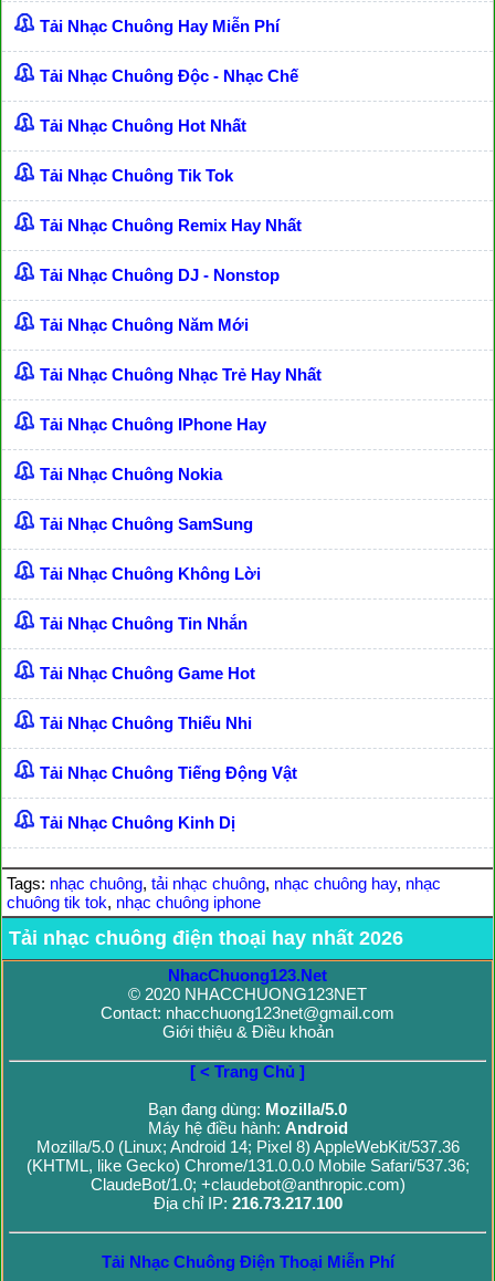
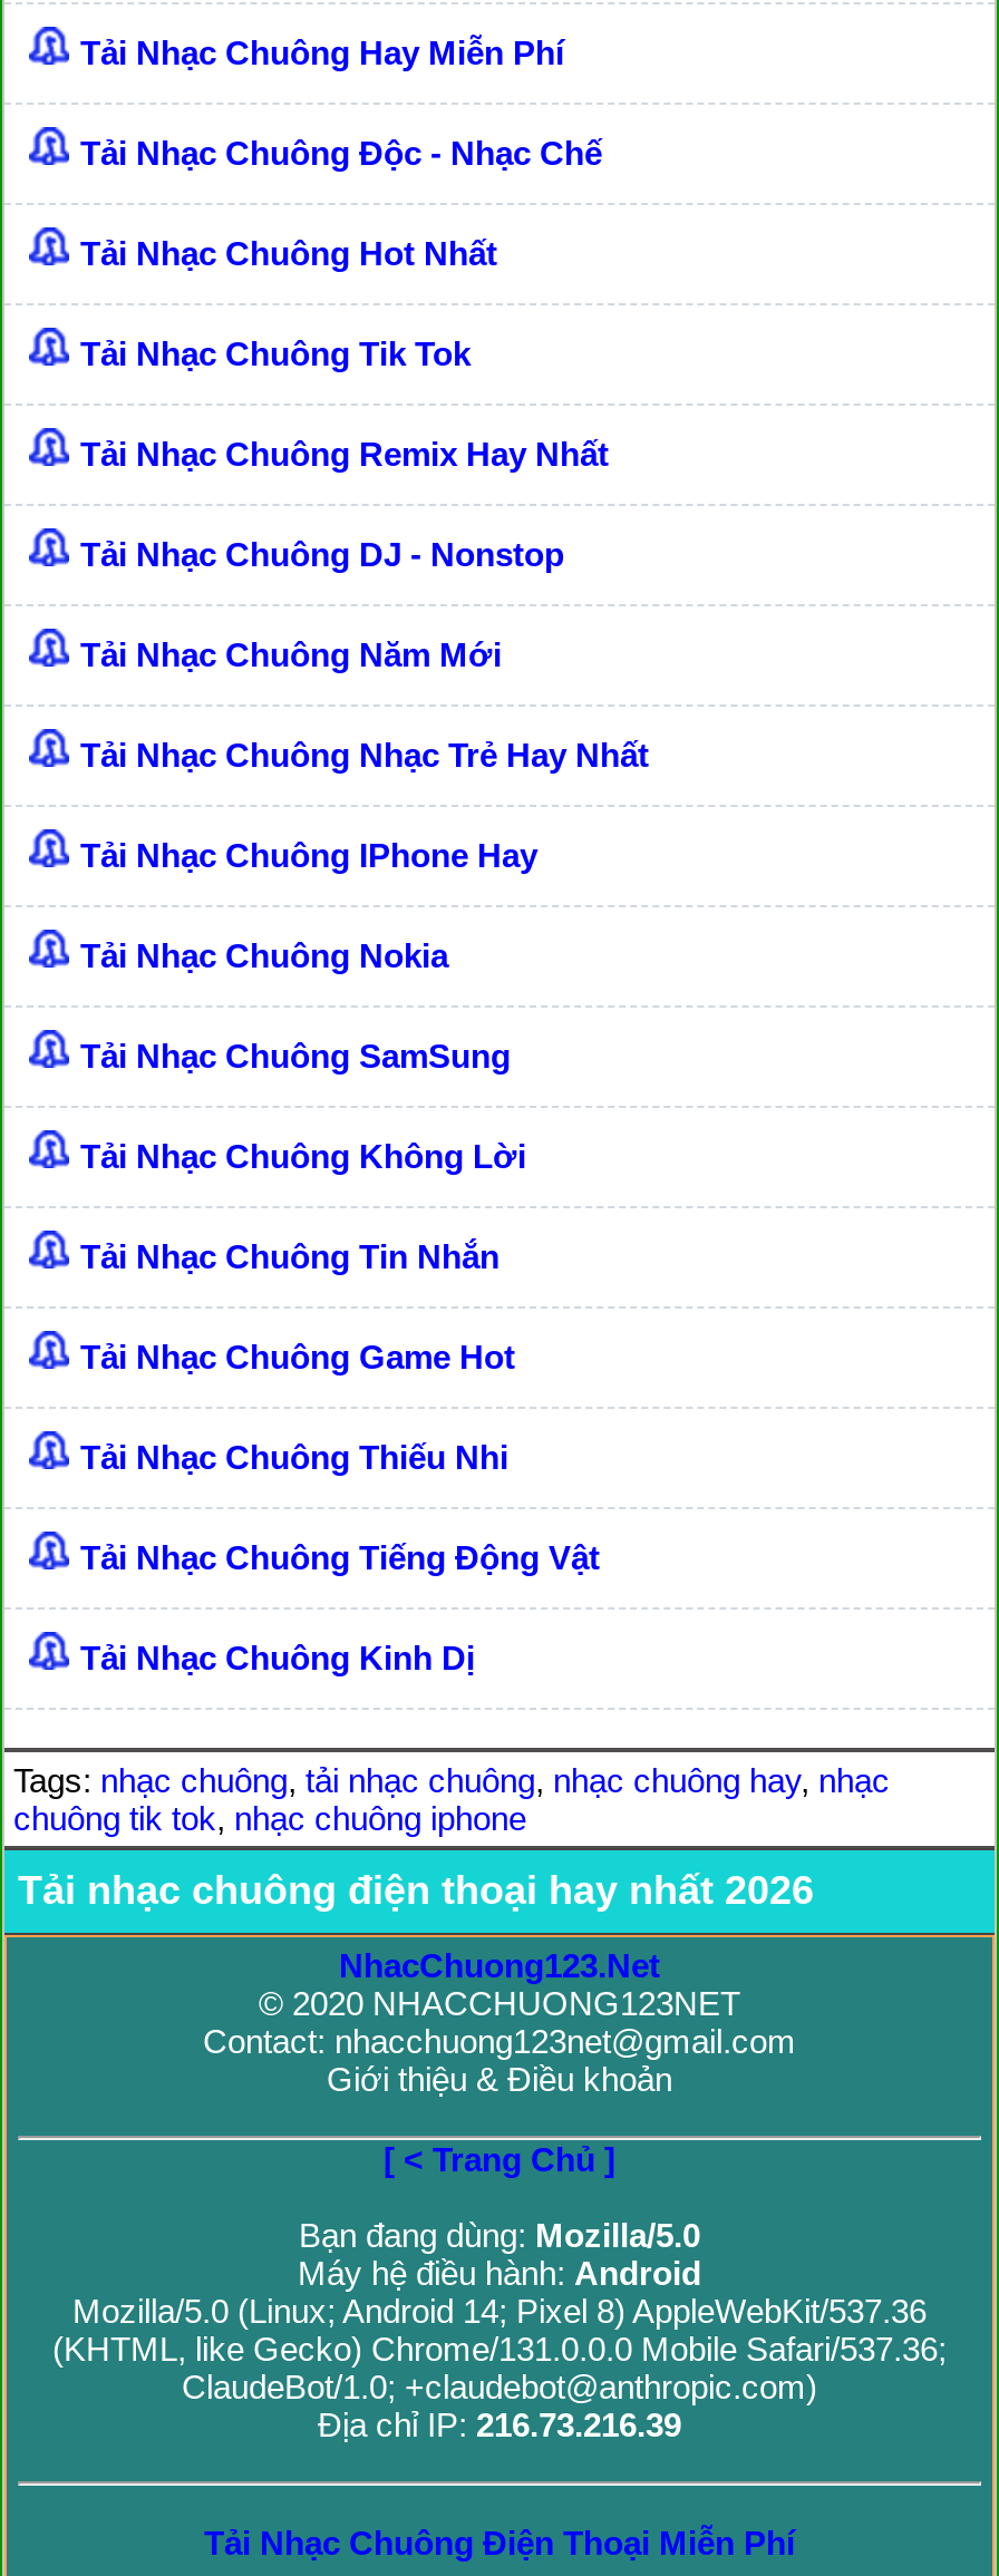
[153,1194,342,1213] Địa chỉ IP: 216.73.217.100 -> [318,2406,681,2444] Địa chỉ IP: 216.73.216.39

